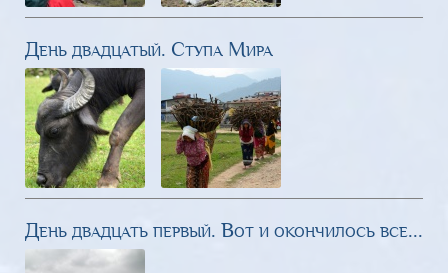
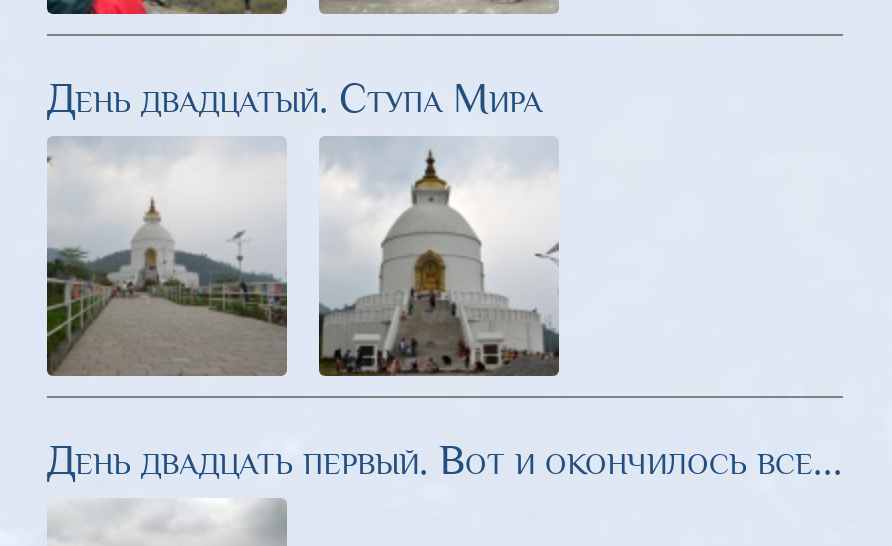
[24,67,146,188] [image] -> [45,136,289,378] [image]
[160,68,282,188] [image] -> [317,136,561,378] [image]

